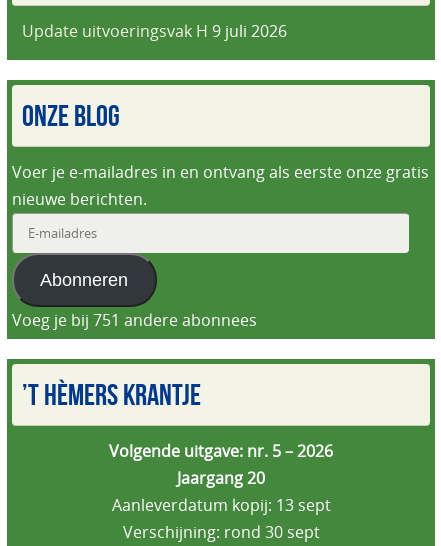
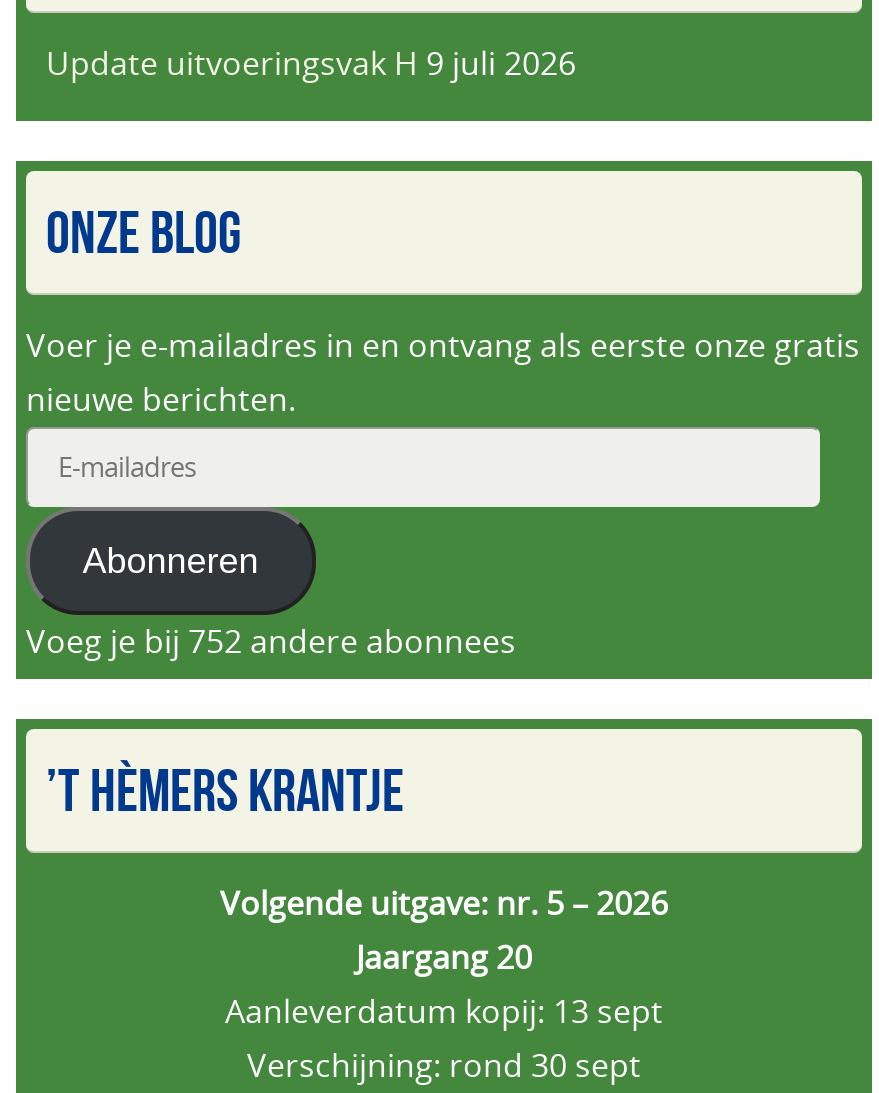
[12,309,257,331] Voeg je bij 751 andere abonnees -> [26,618,516,662] Voeg je bij 752 andere abonnees

